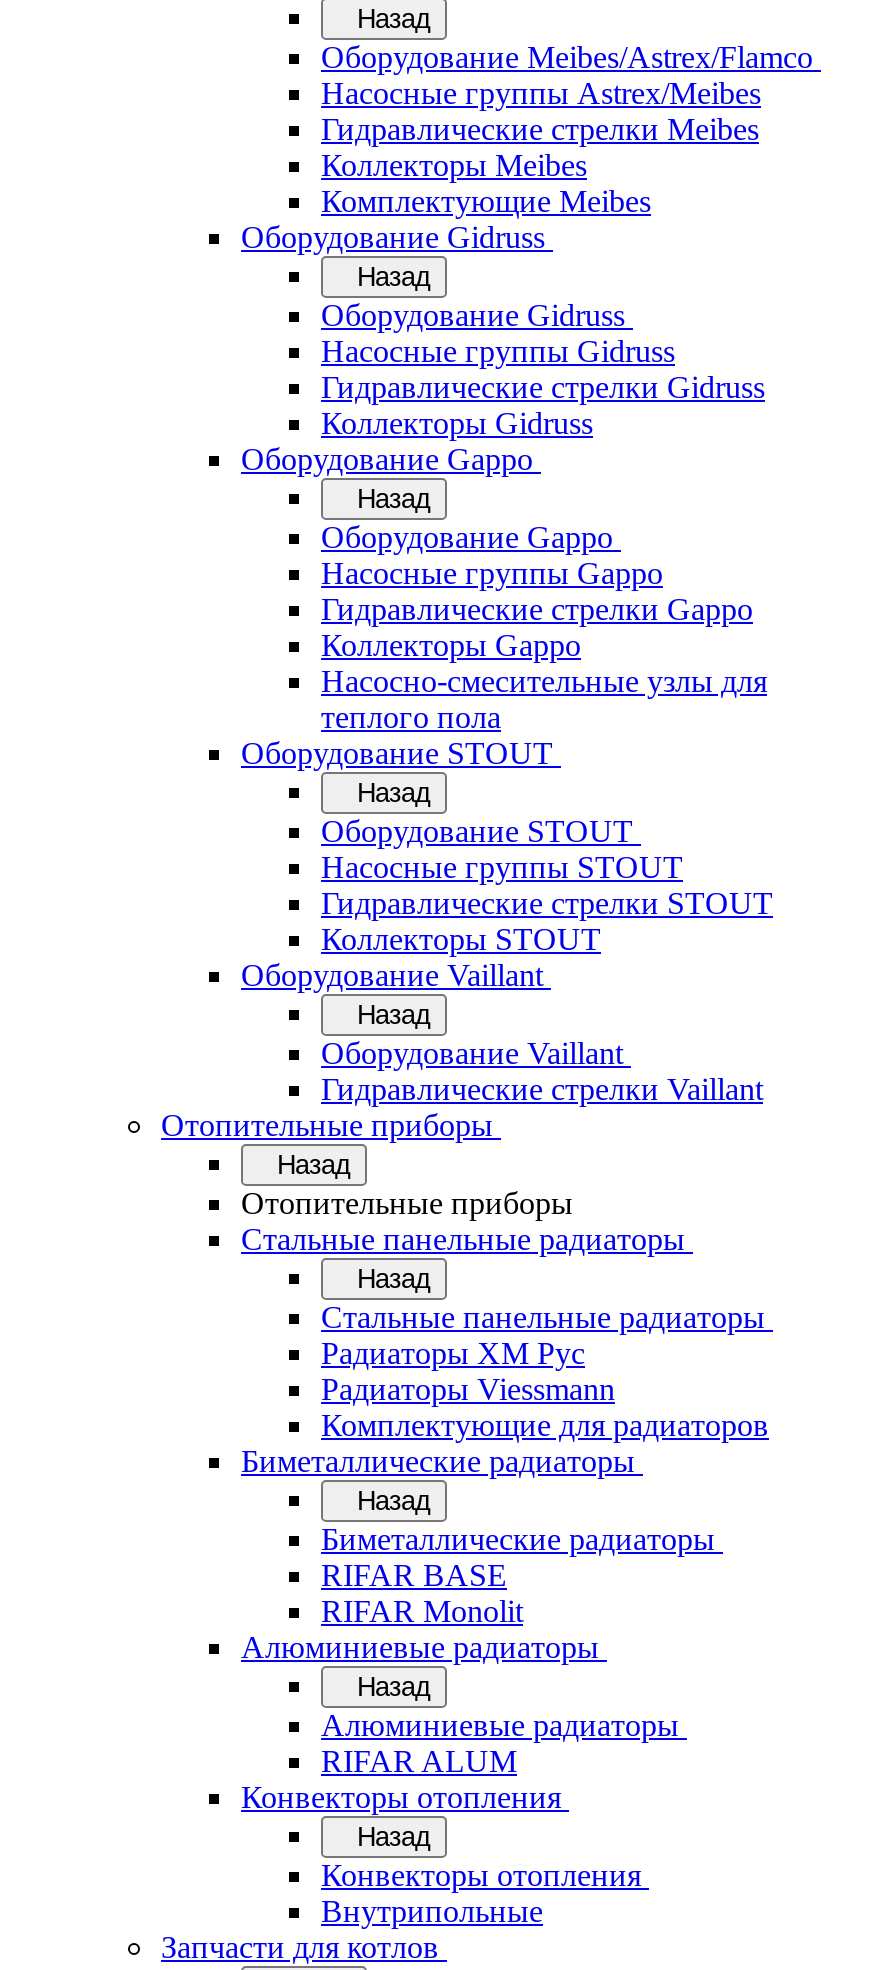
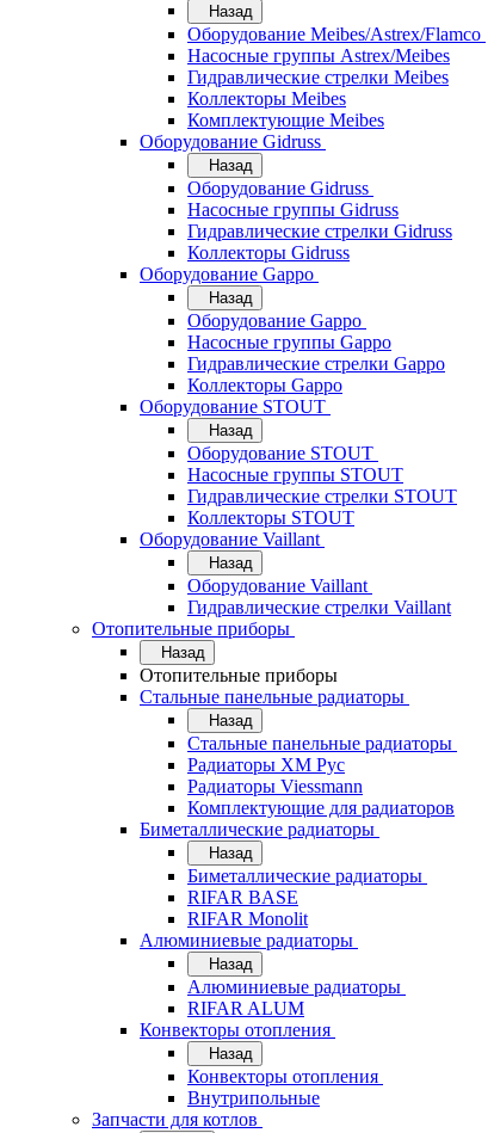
[321,664,767,734] Насосно-смесительные узлы для | теплого пола -> none

